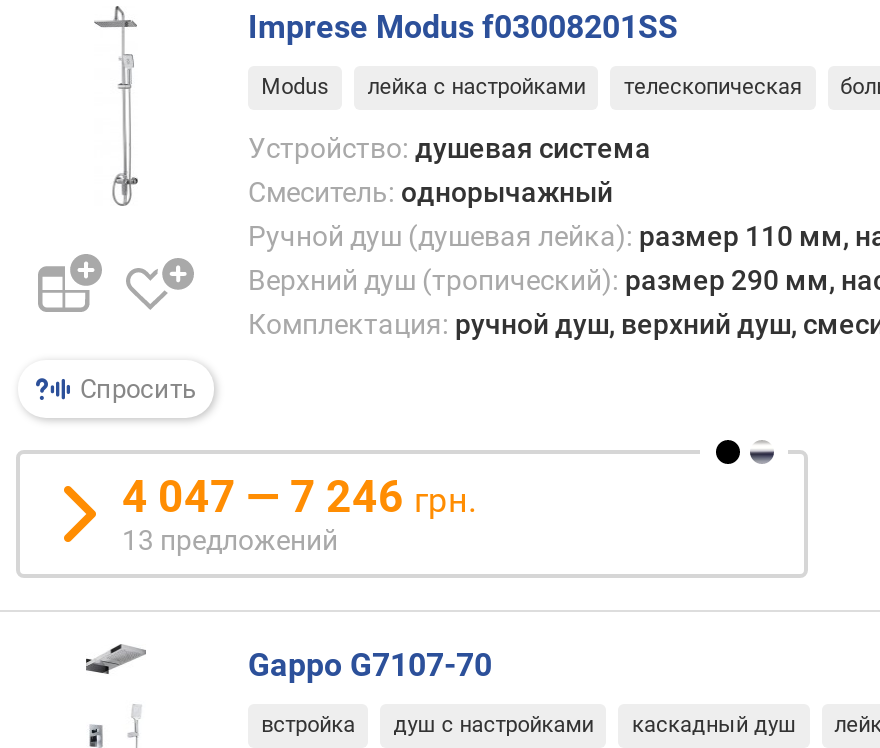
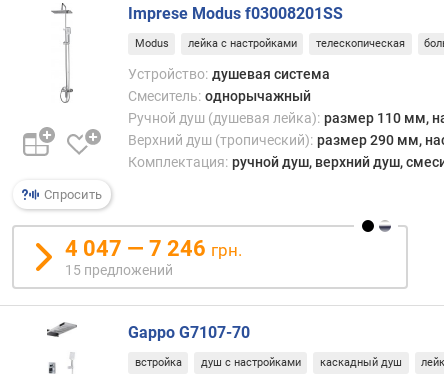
[122,524,338,556] 13 предложений -> [65,262,173,278] 15 предложений

